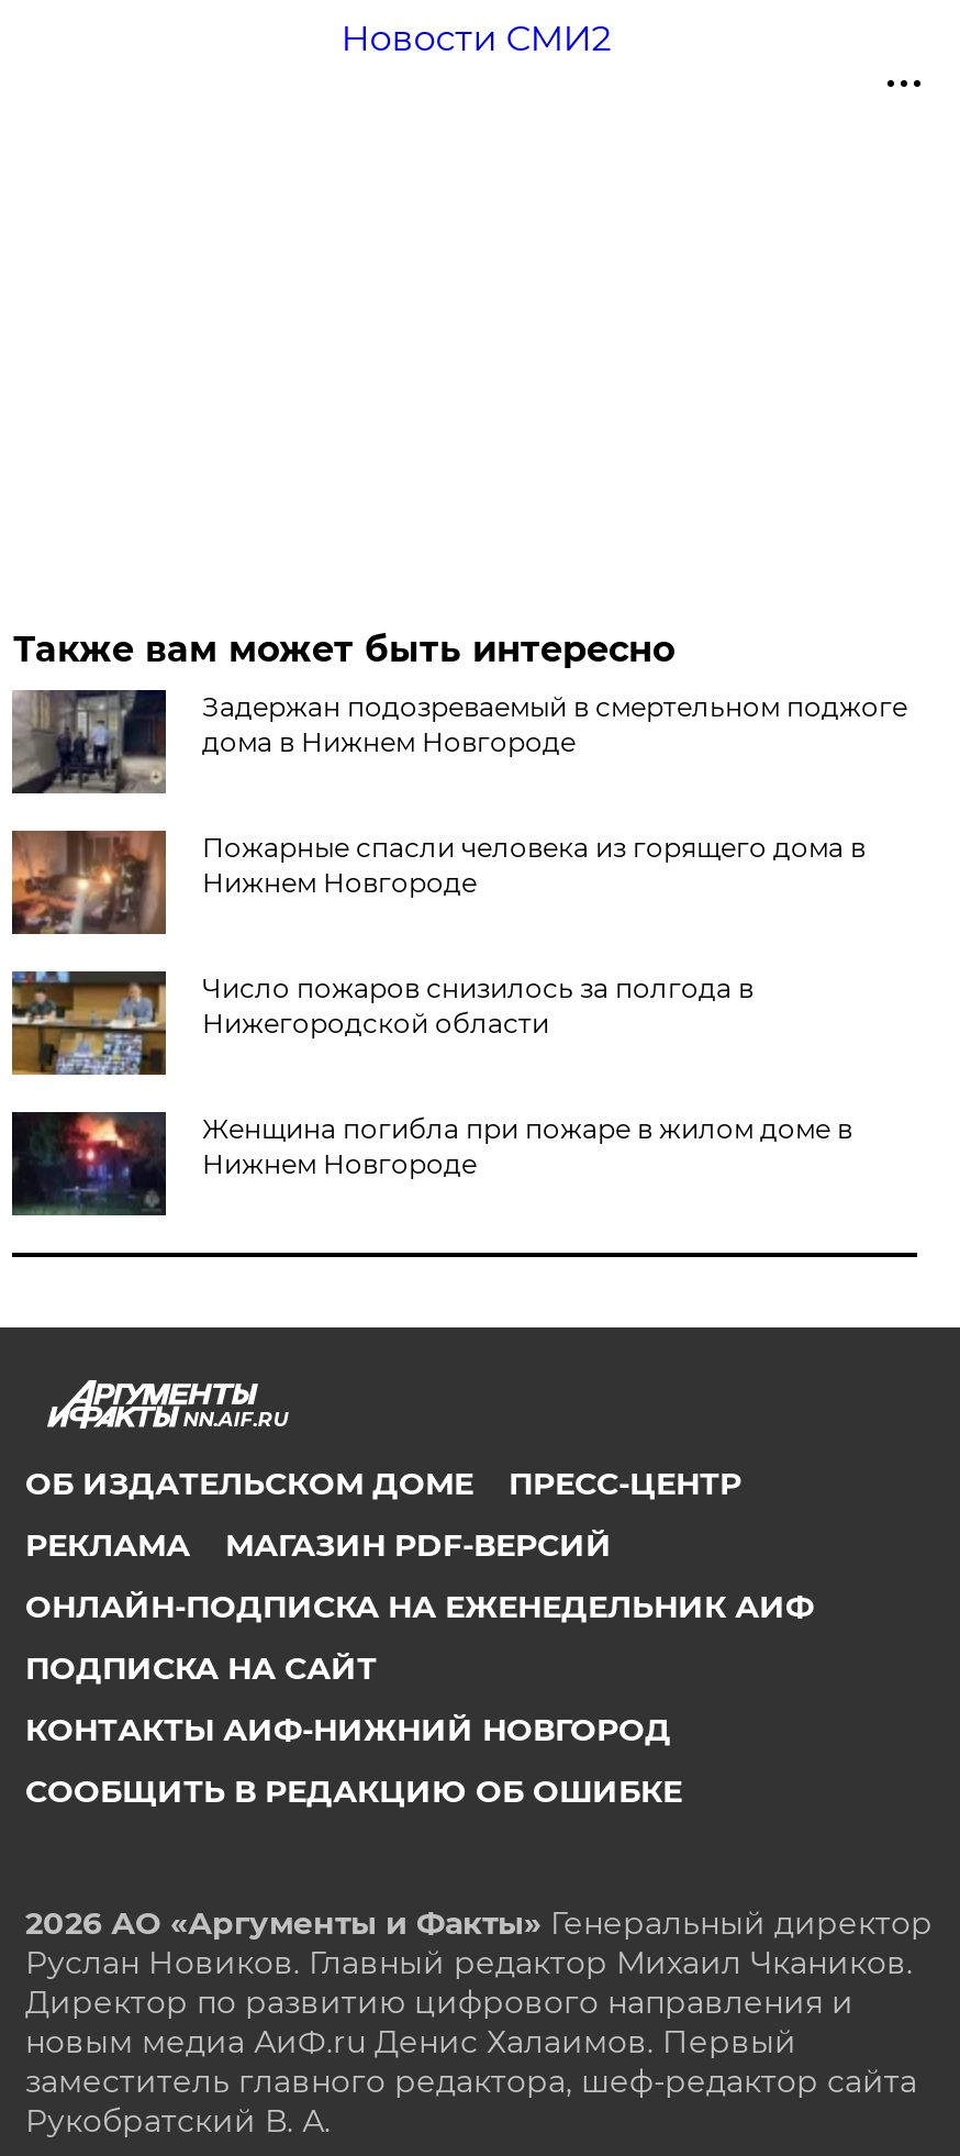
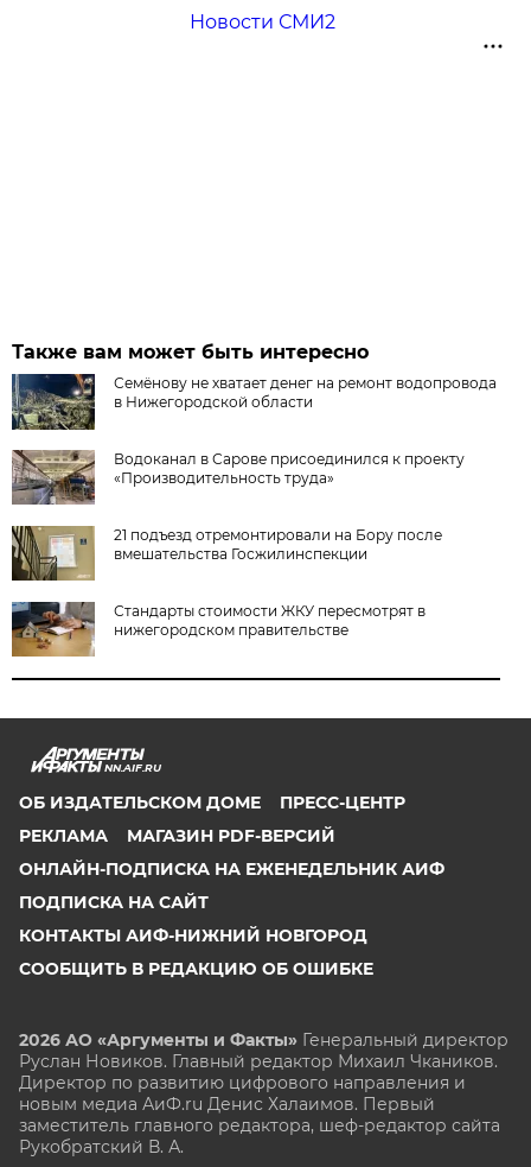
[10,688,907,796] [image] | Задержан подозреваемый в смертельном поджоге | дома в Нижнем Новгороде -> [11,373,497,431] [image] | Семёнову не хватает денег на ремонт водопровода | в Нижегородской области
[10,831,865,936] [image] | Пожарные спасли человека из горящего дома в | Нижнем Новгороде -> [11,450,465,506] [image] | Водоканал в Сарове присоединился к проекту | «Производительность труда»
[10,969,753,1077] [image] | Число пожаров снизилось за полгода в | Нижегородской области -> [11,525,443,582] [image] | 21 подъезд отремонтировали на Бору после | вмешательства Госжилинспекции
[10,1110,852,1218] [image] | Женщина погибла при пожаре в жилом доме в | Нижнем Новгороде -> [11,601,426,658] [image] | Стандарты стоимости ЖКУ пересмотрят в | нижегородском правительстве

